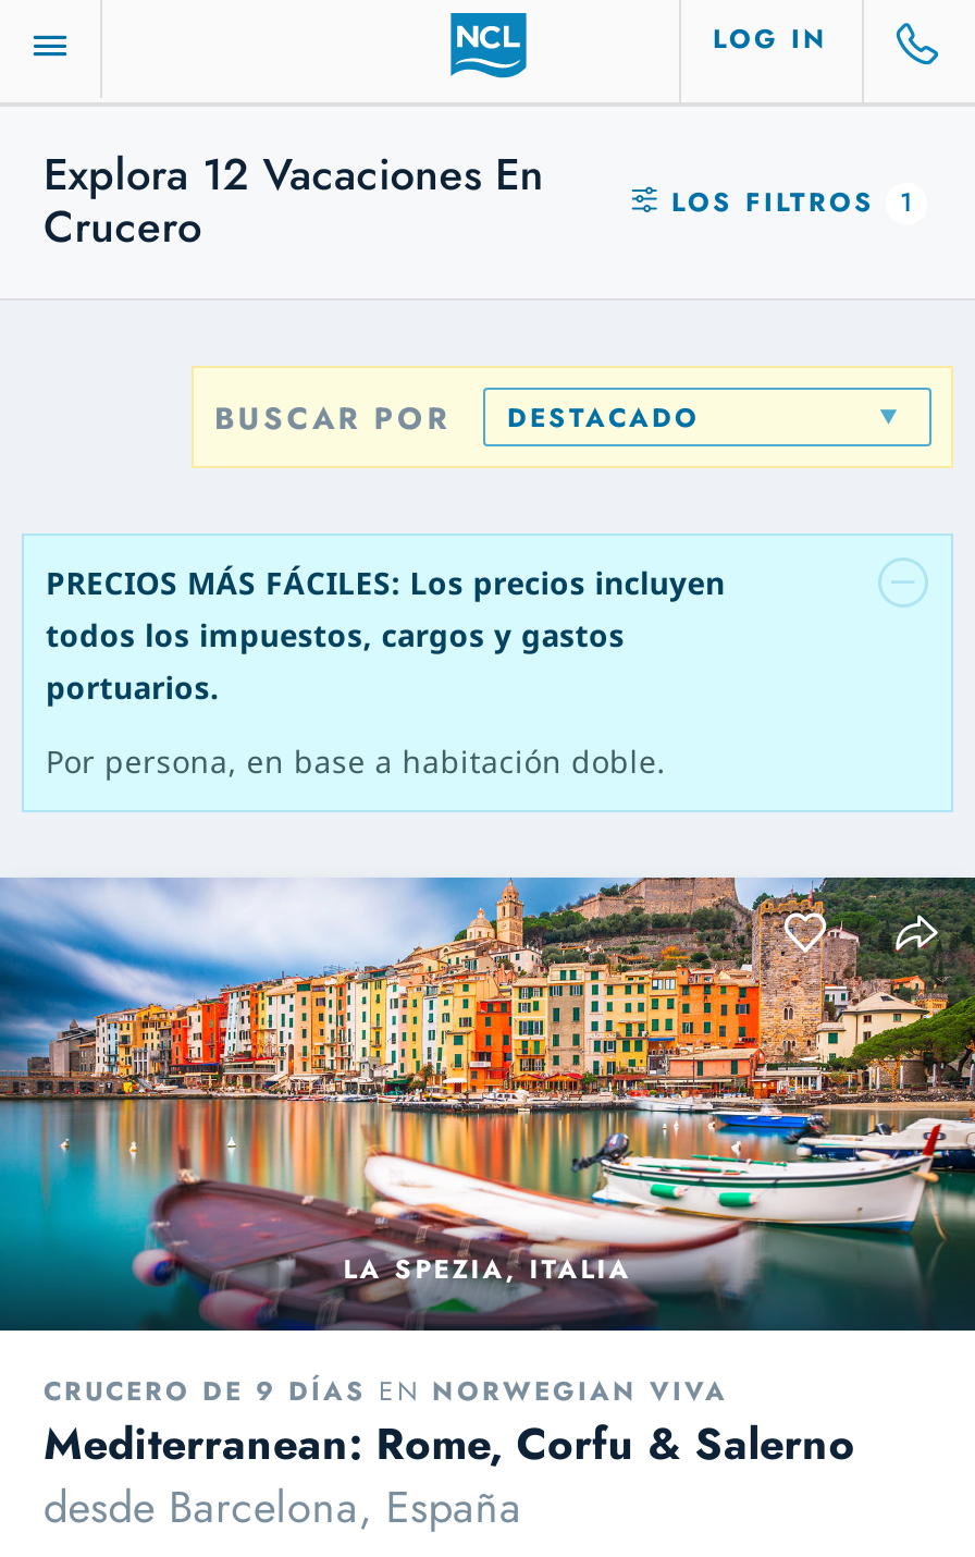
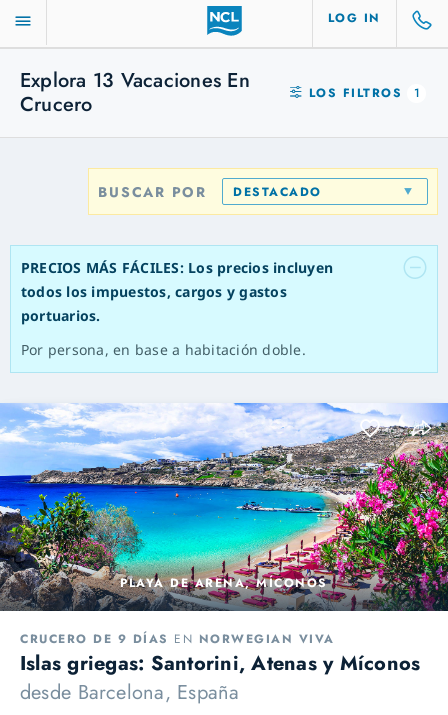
[44,144,544,207] Explora 12 Vacaciones En -> [20,66,250,95] Explora 13 Vacaciones En
[7,875,968,1331] [image] | LA SPEZIA, ITALIA -> [3,402,445,611] [image] | PLAYA DE ARENA, MÍCONOS
[44,1413,855,1476] Mediterranean: Rome, Corfu & Salerno -> [20,649,420,678] Islas griegas: Santorini, Atenas y Míconos

